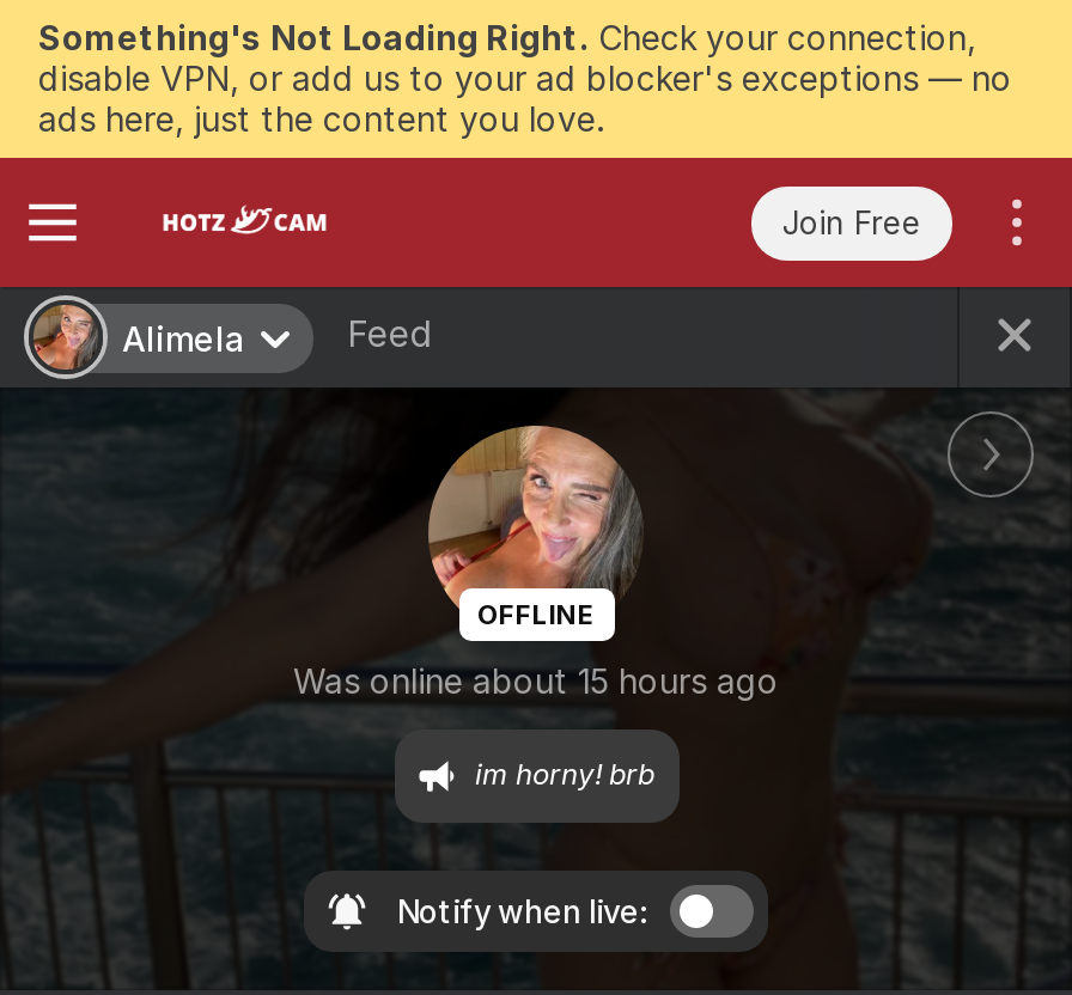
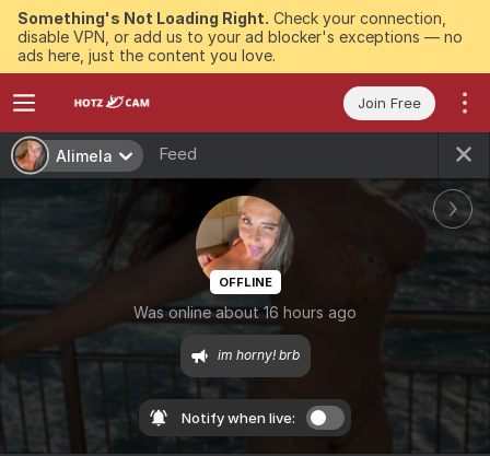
[293,661,779,702] Was online about 15 hours ago -> [133,303,357,322] Was online about 16 hours ago

